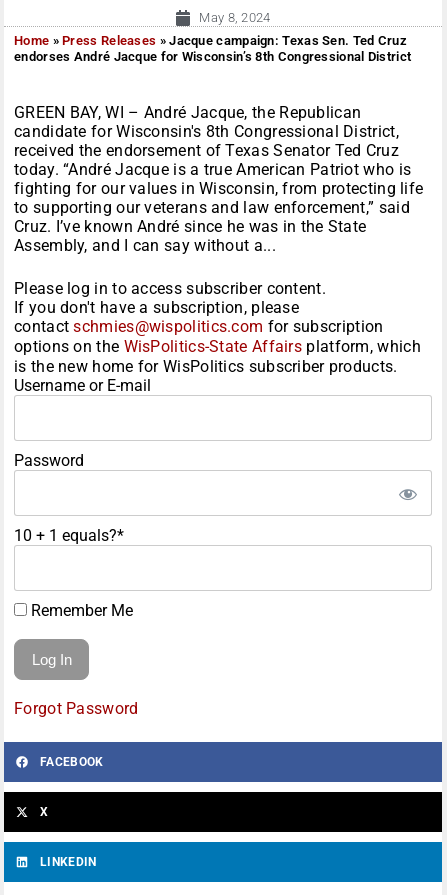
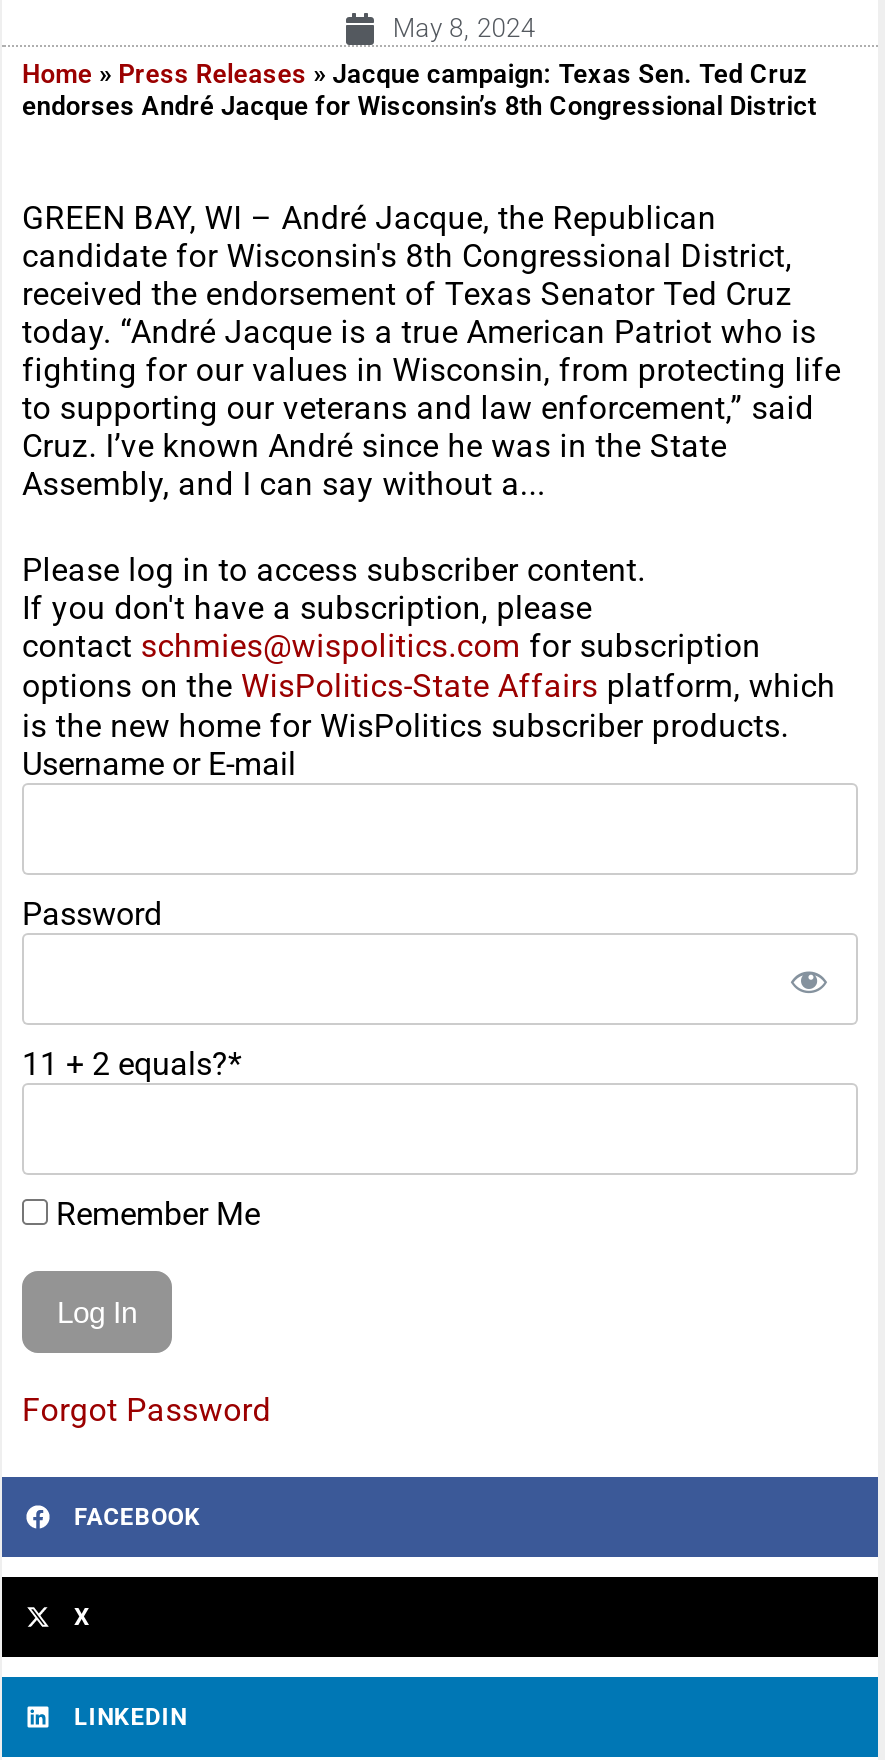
[14,526,124,545] 10 + 1 equals?* -> [22,1045,242,1083] 11 + 2 equals?*

